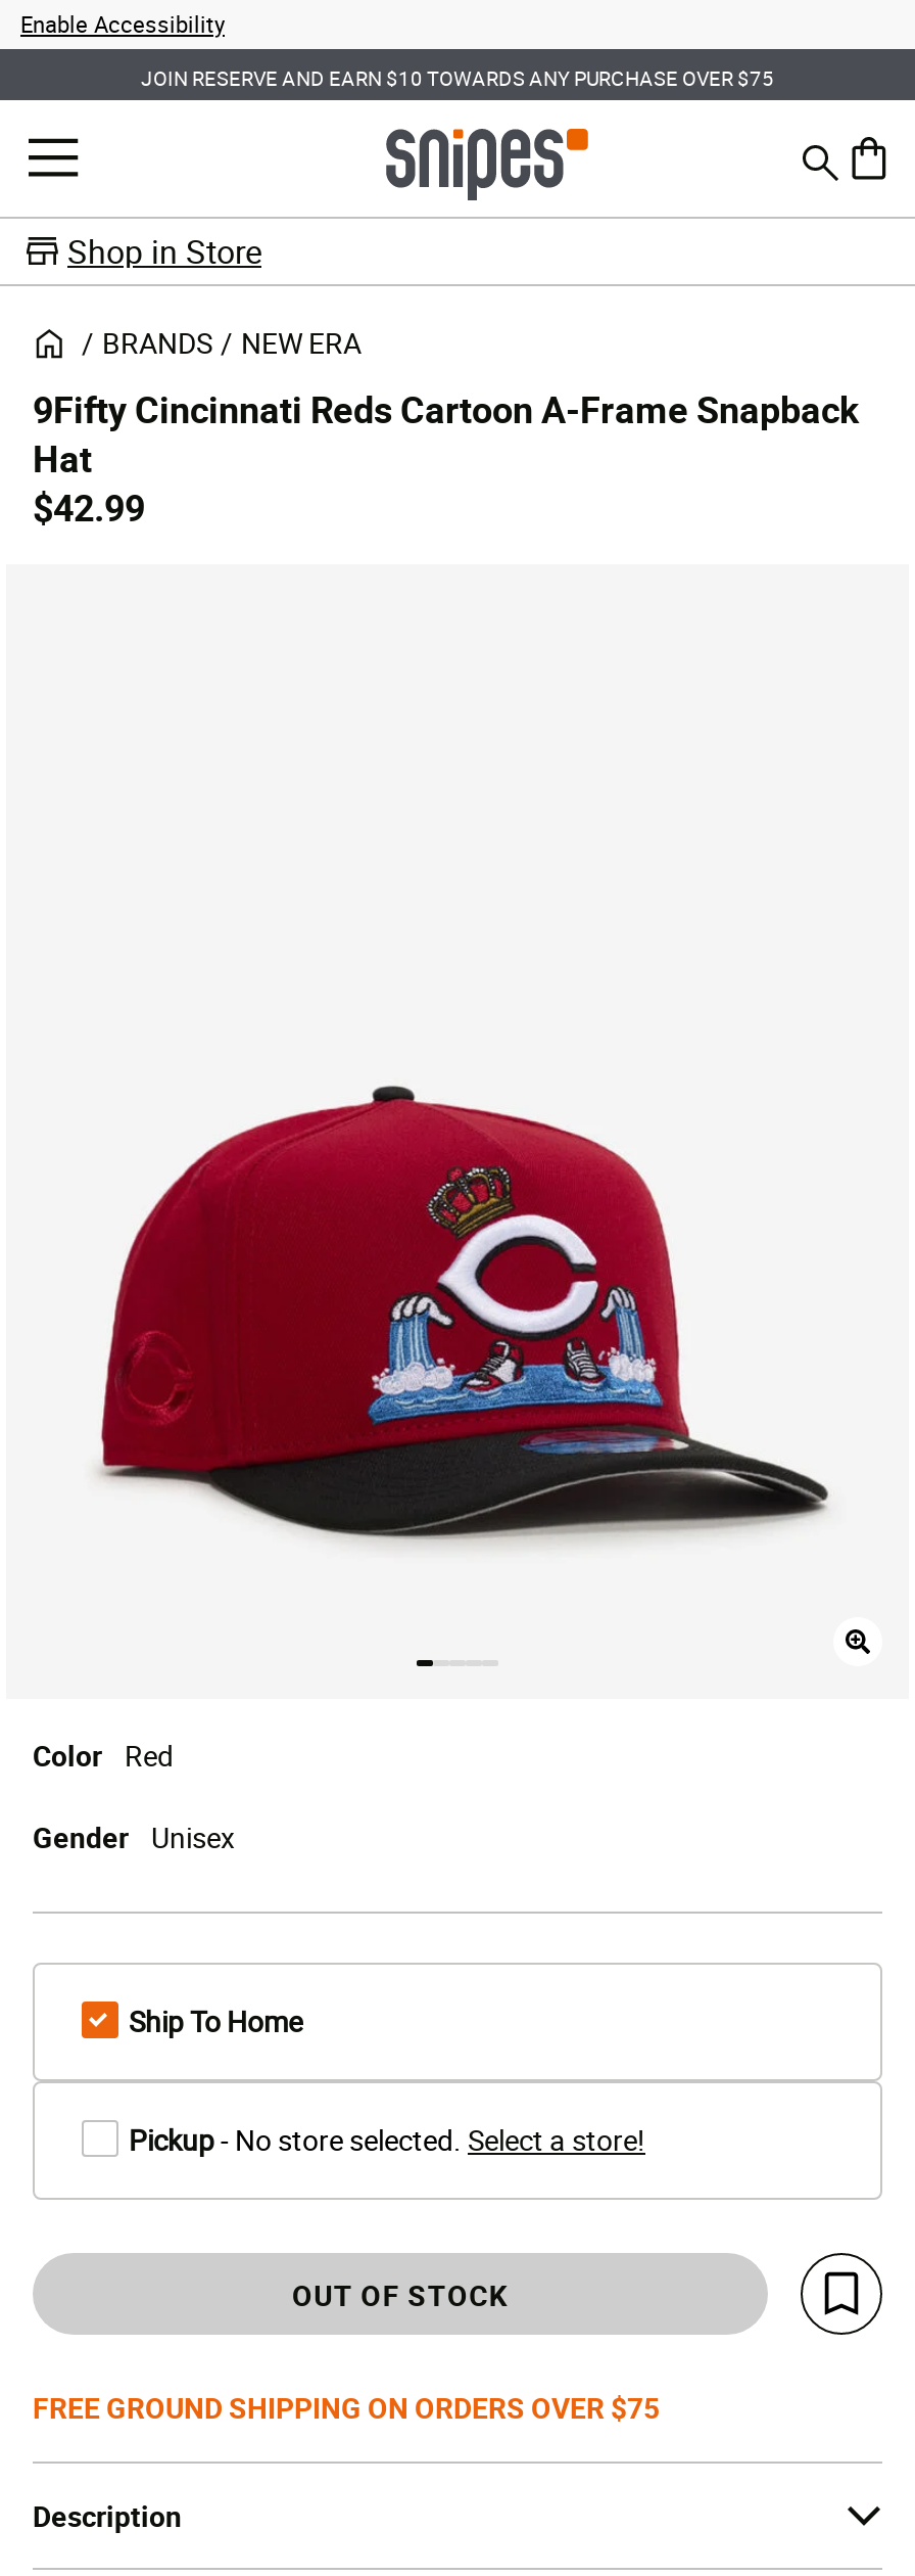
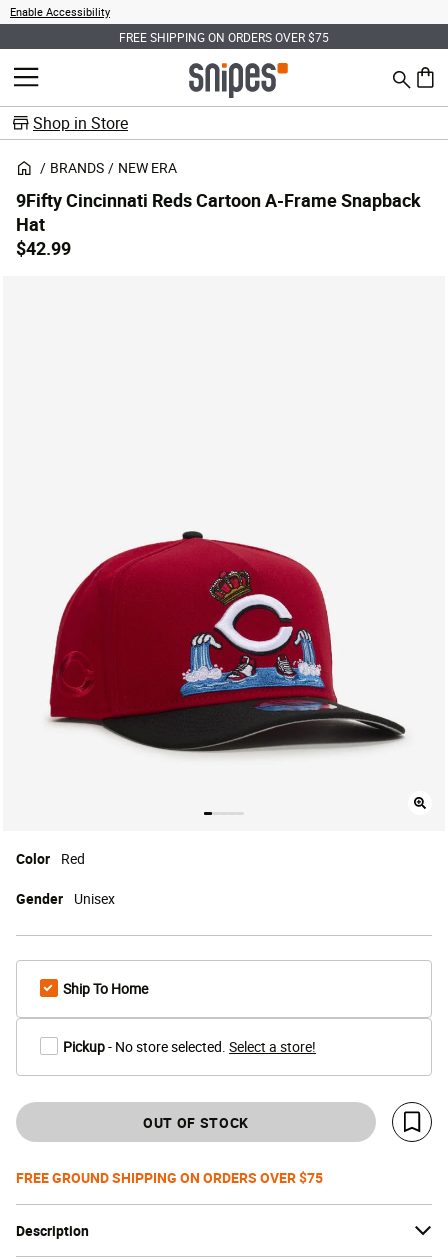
[141,62,774,91] JOIN RESERVE AND EARN $10 TOWARDS ANY PURCHASE OVER $75 -> [119,28,329,44] FREE SHIPPING ON ORDERS OVER $75

